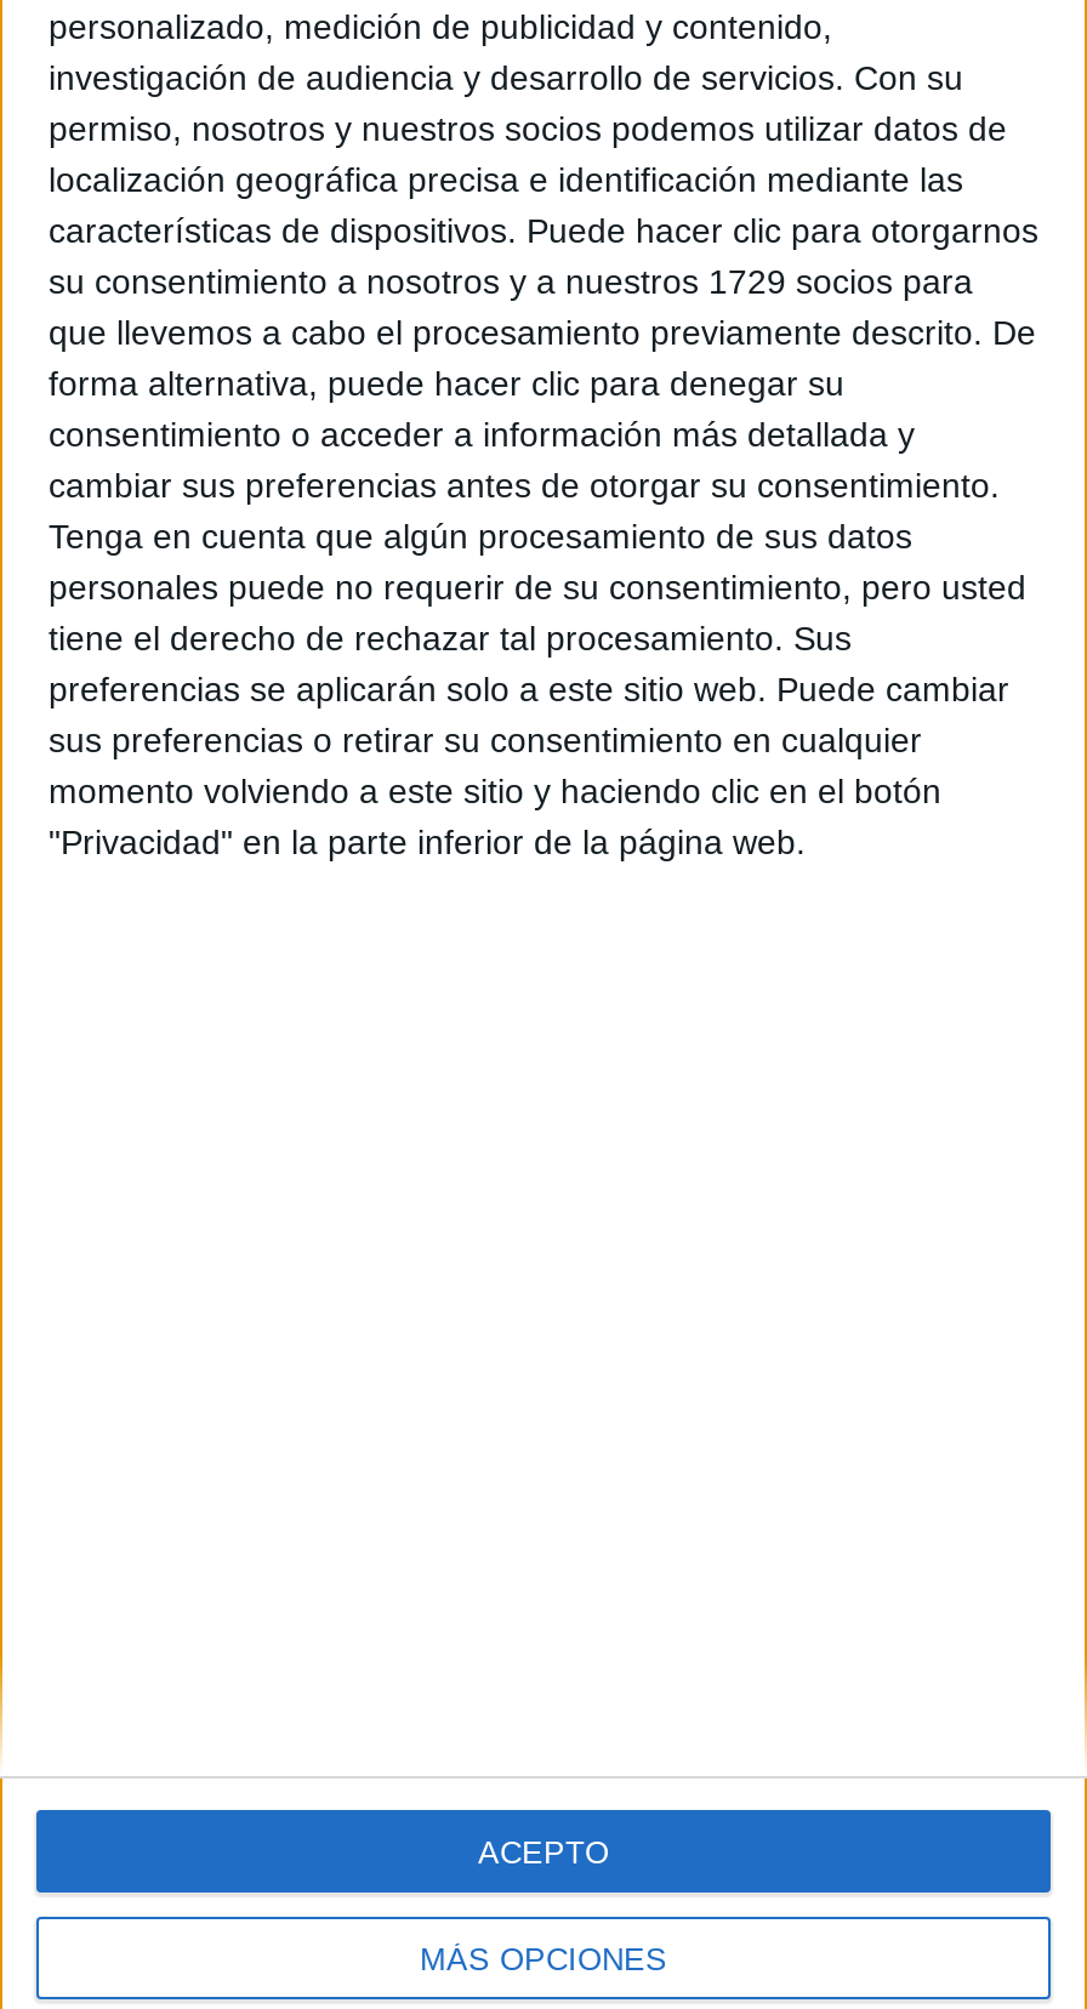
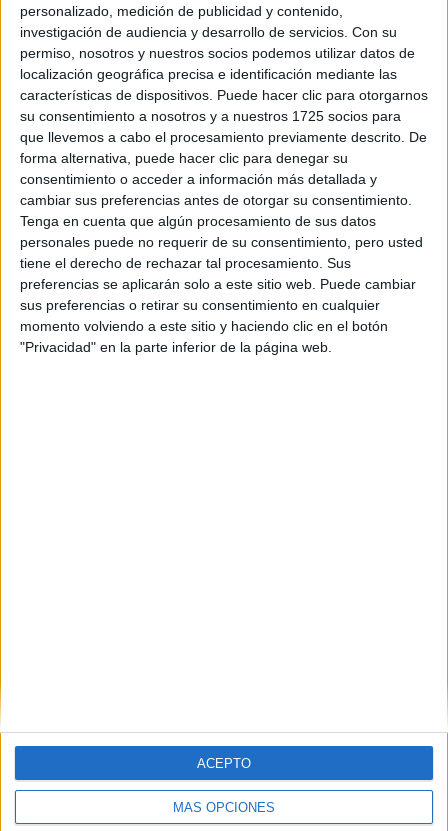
[49,263,973,301] su consentimiento a nosotros y a nuestros 1729 socios para -> [20,108,401,124] su consentimiento a nosotros y a nuestros 1725 socios para

